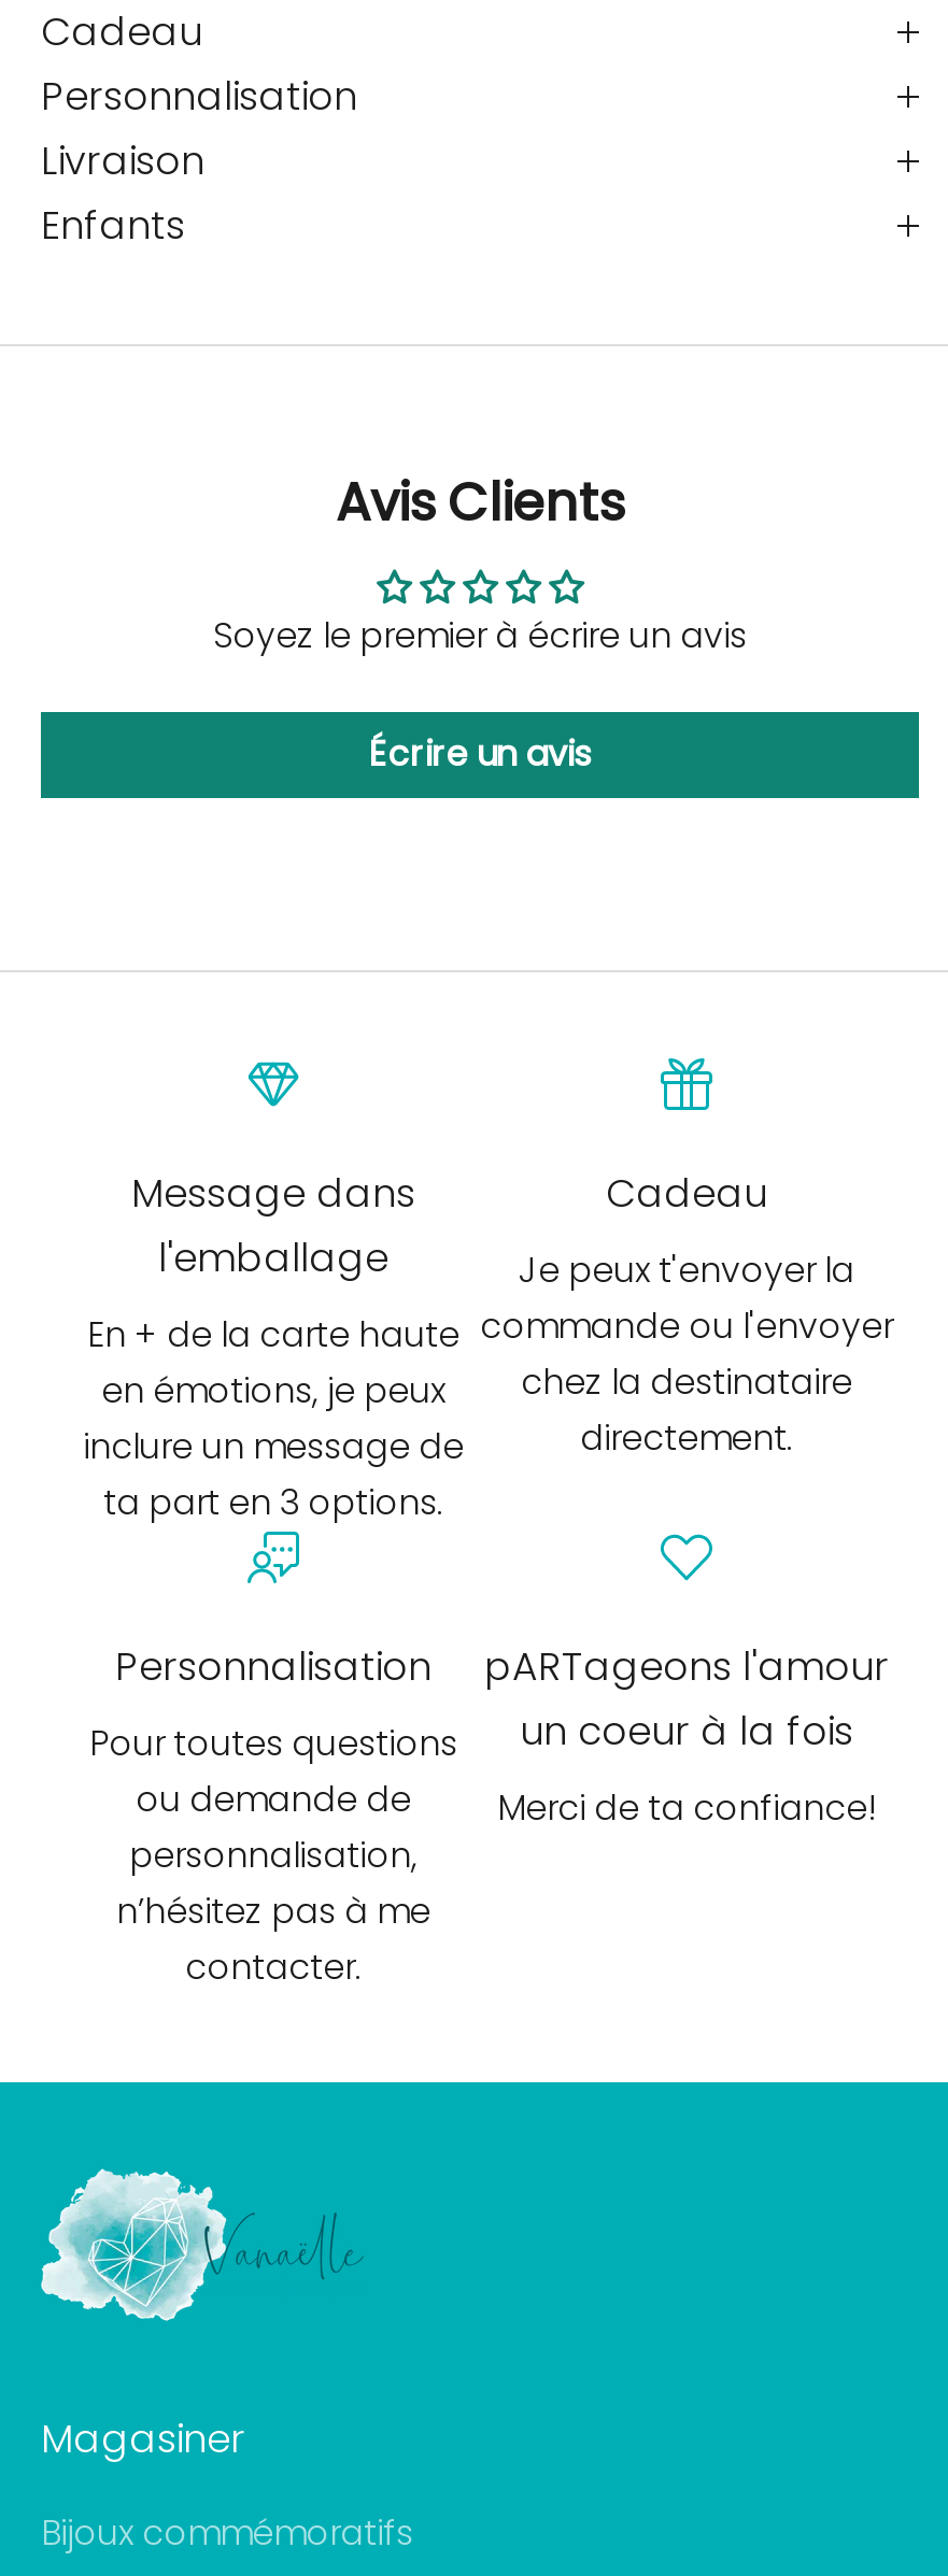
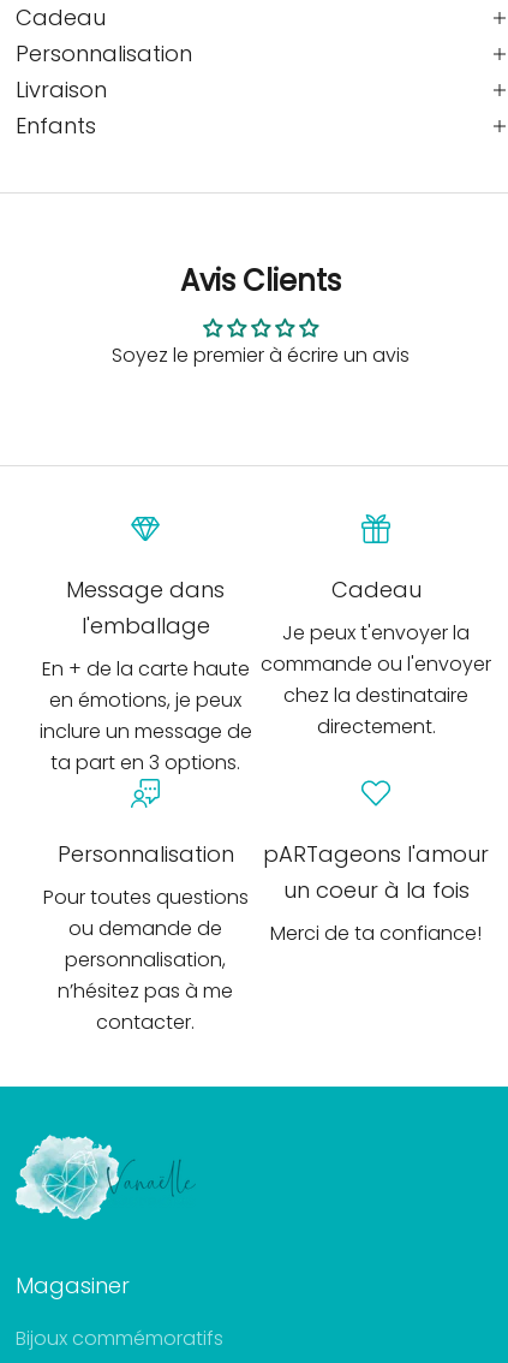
[369,730,591,780] Écrire un avis -> none

